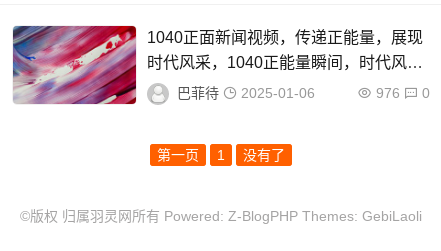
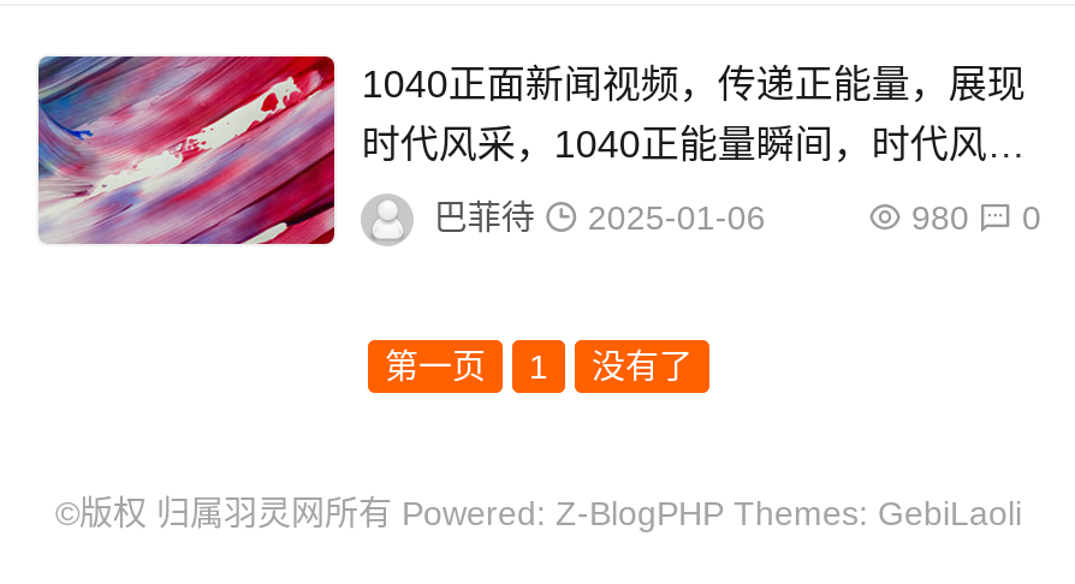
[372,85,430,101] 976 0 -> [902,198,1041,237] 980 0

